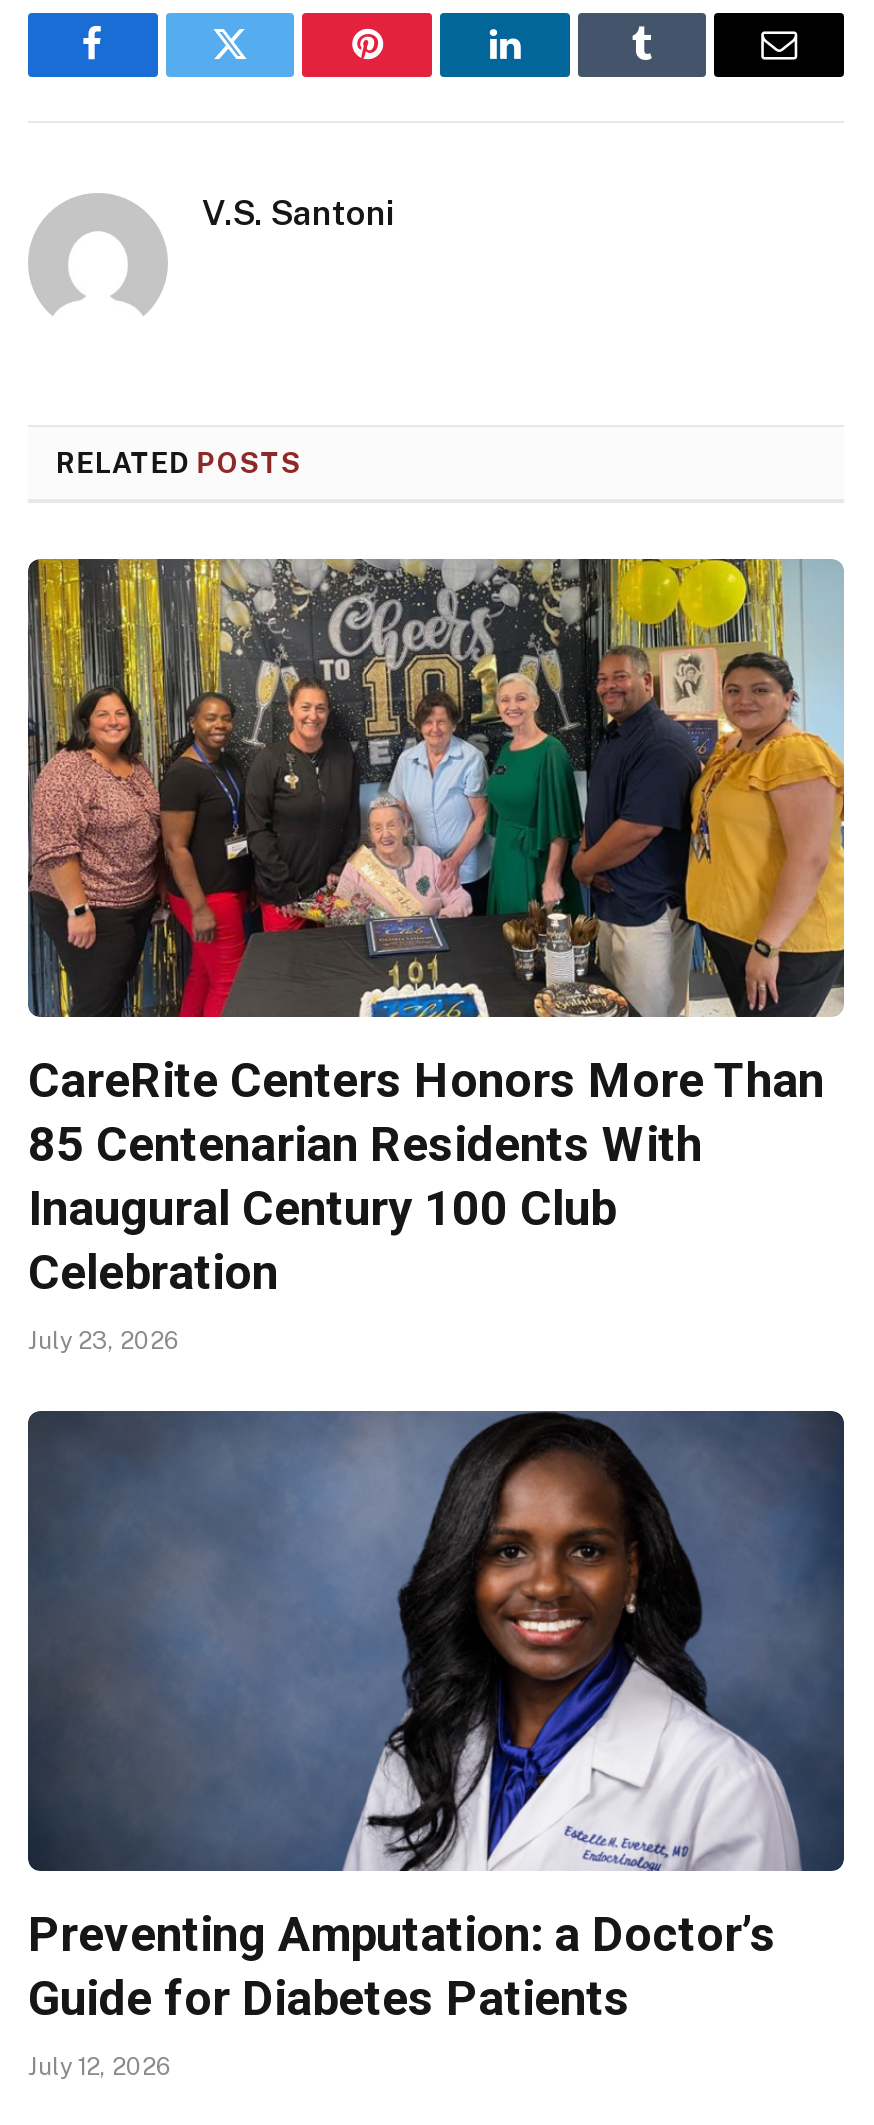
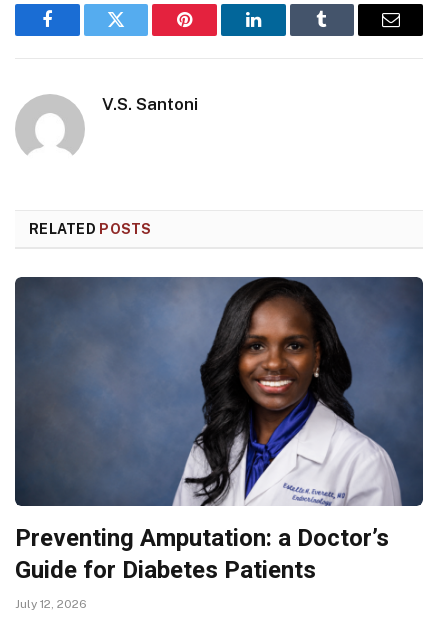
[28,557,846,1355] [image] | CareRite Centers Honors More Than | 85 Centenarian Residents With | Inaugural Century 100 Club | Celebration | July 23, 2026 -> none

